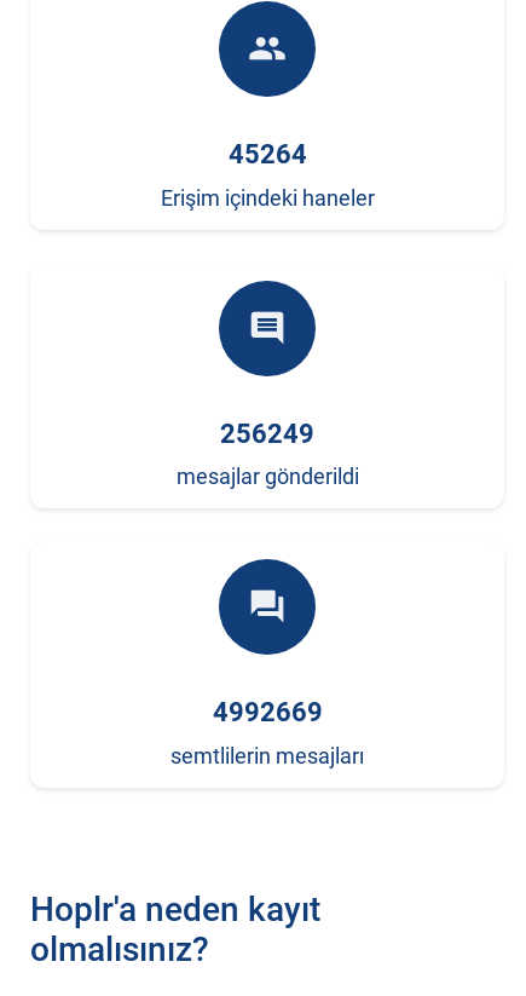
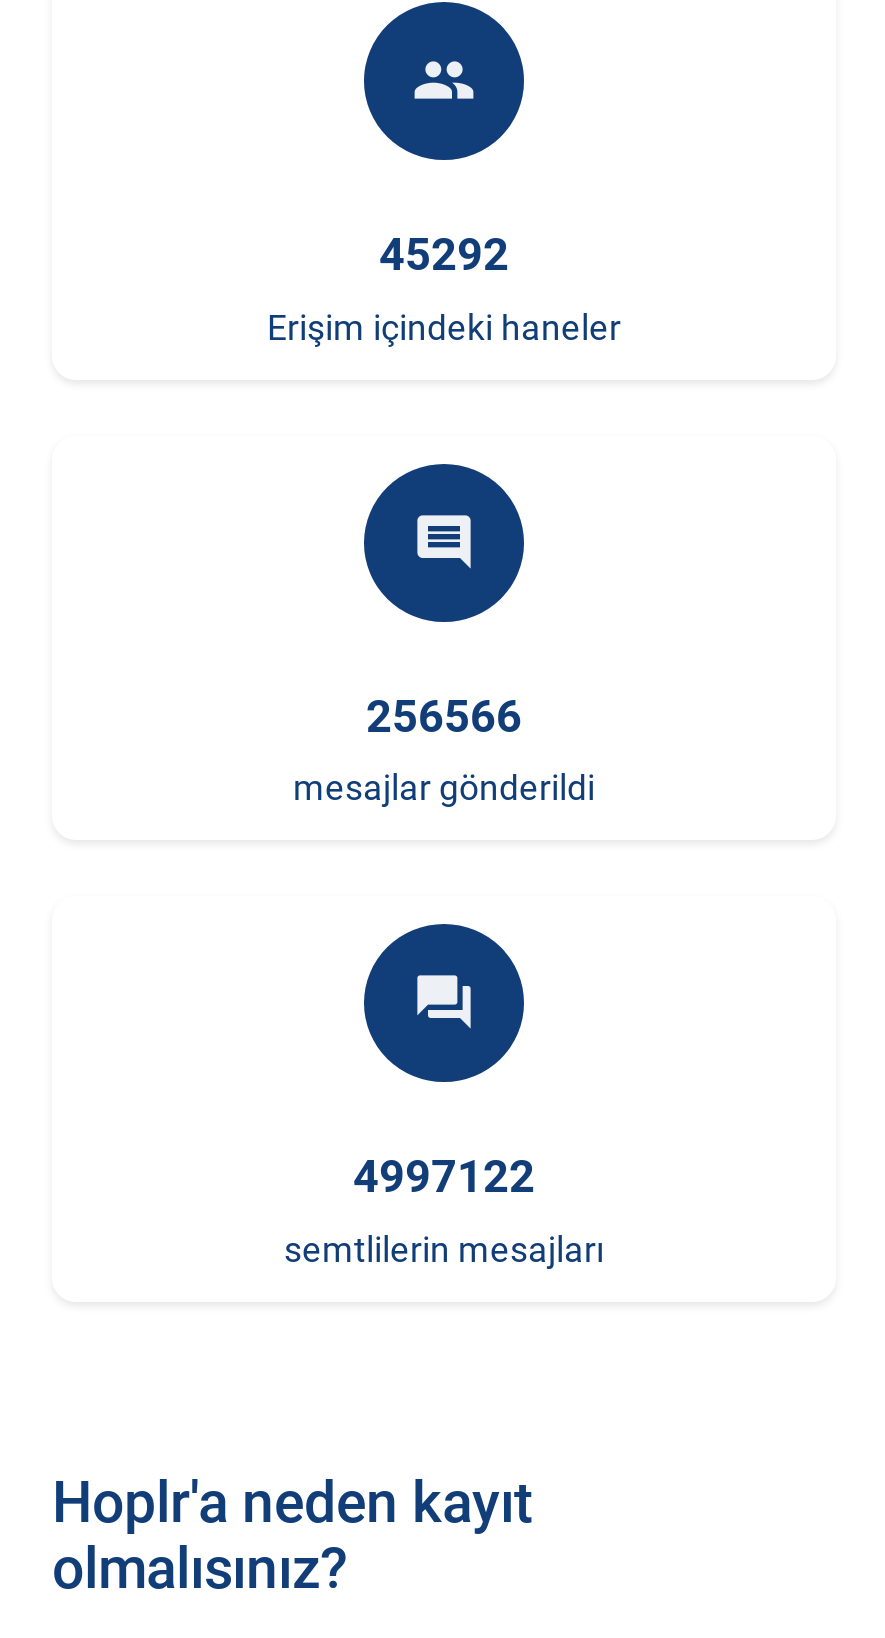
[228,138,307,169] 45264 -> [379,228,509,280] 45292
[220,417,314,449] 256249 -> [366,689,522,741] 256566
[212,696,322,728] 4992669 -> [353,1151,535,1203] 4997122

